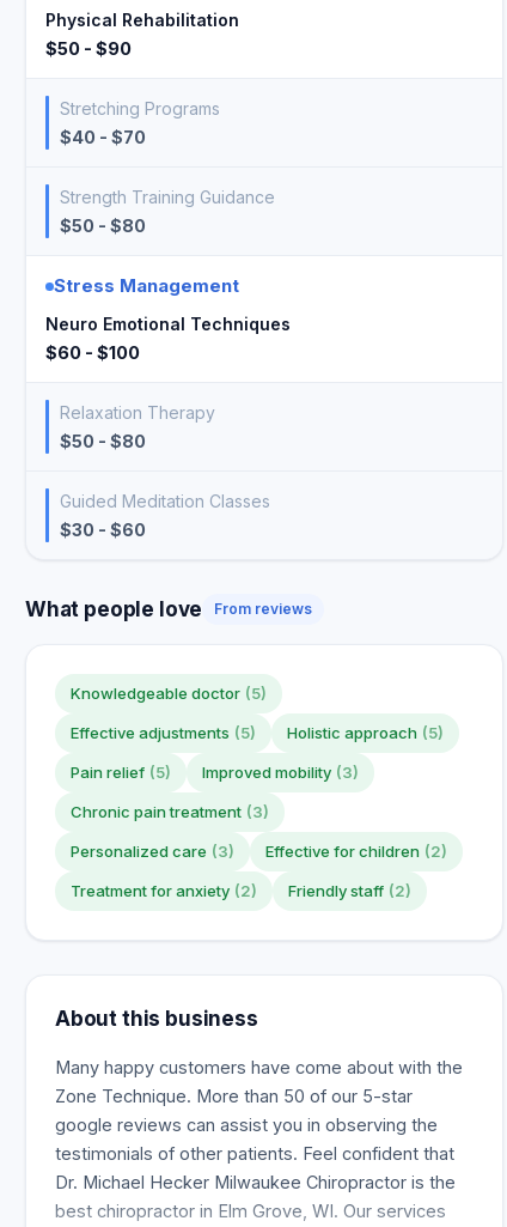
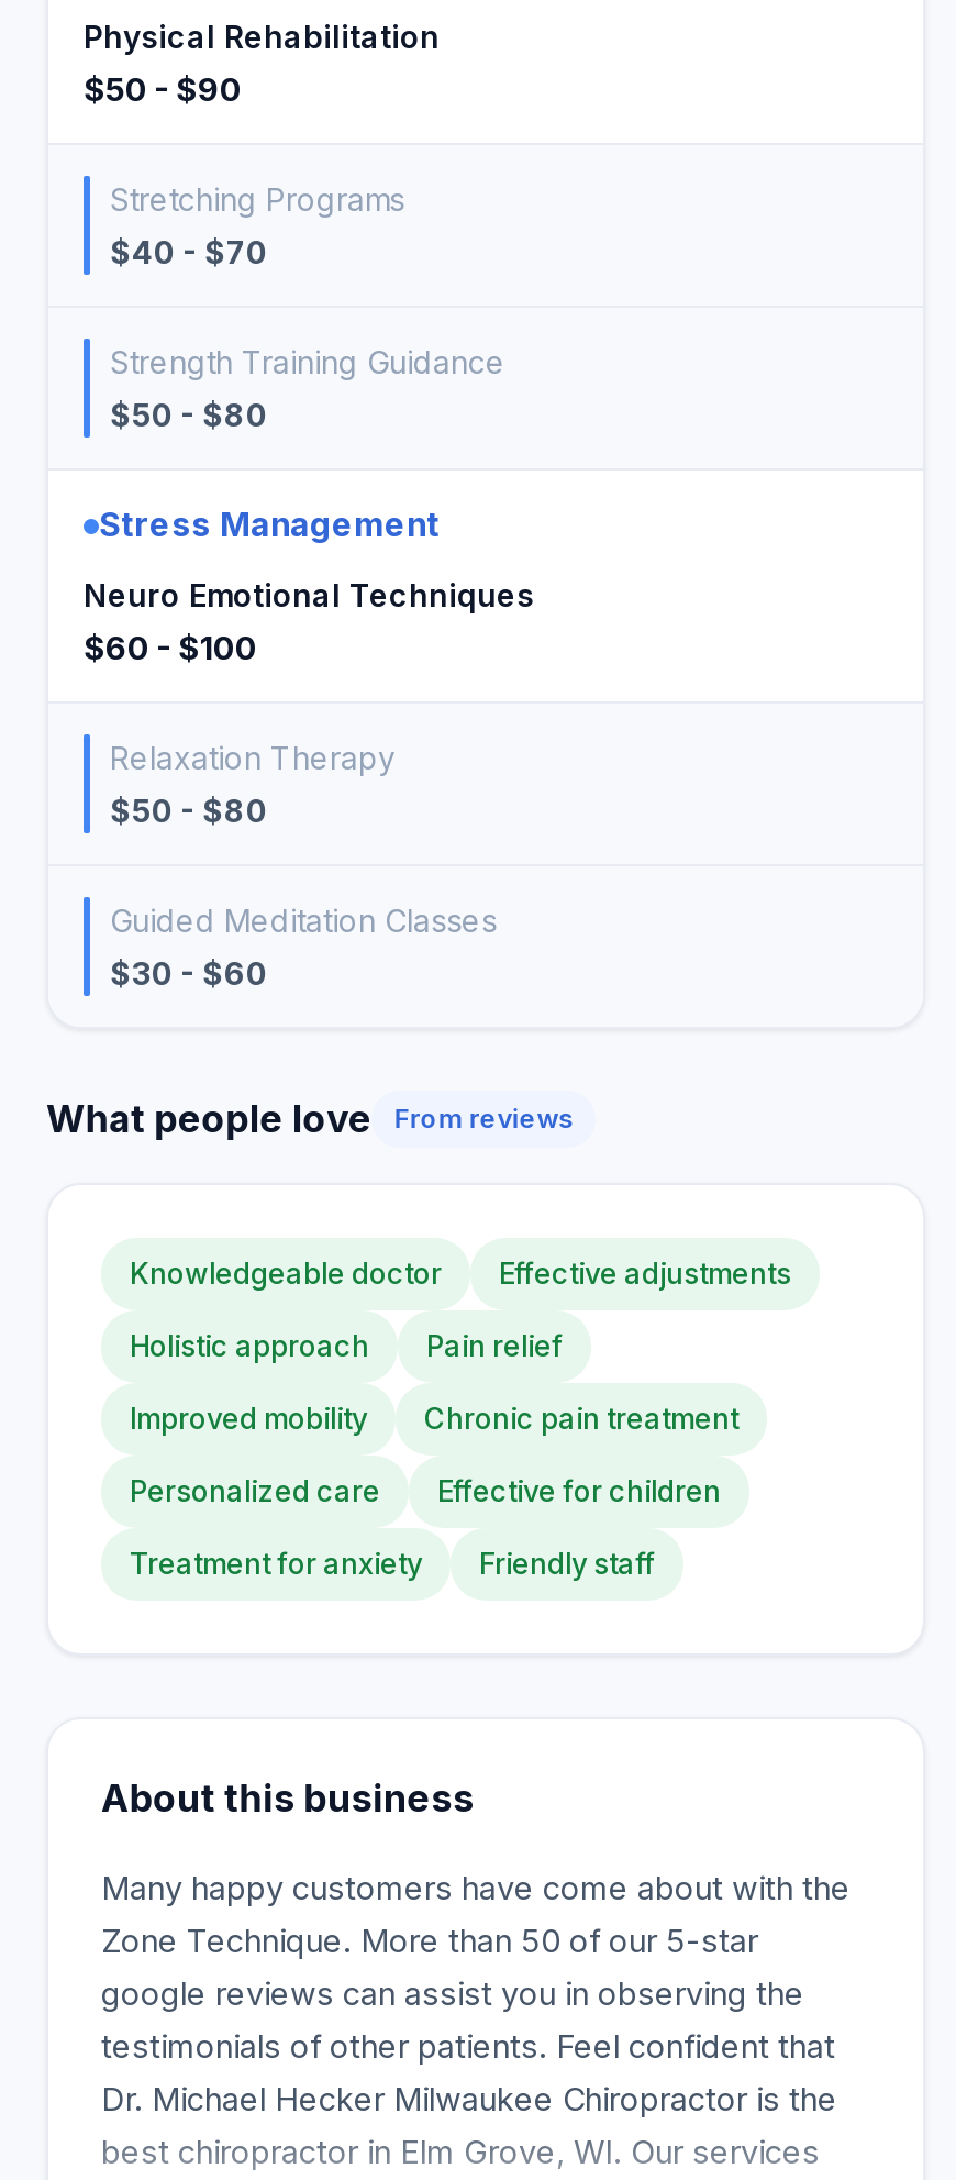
[71,684,447,900] Knowledgeable doctor (5) | Effective adjustments (5) | Holistic approach (5) | Pain relief (5) | Improved mobility (3) | Chronic pain treatment (3) | Personalized care (3) | Effective for children (2) | Treatment for anxiety (2) | Friendly staff (2) -> [130,1255,791,1581] Knowledgeable doctor | Effective adjustments | Holistic approach | Pain relief | Improved mobility | Chronic pain treatment | Personalized care | Effective for children | Treatment for anxiety | Friendly staff

